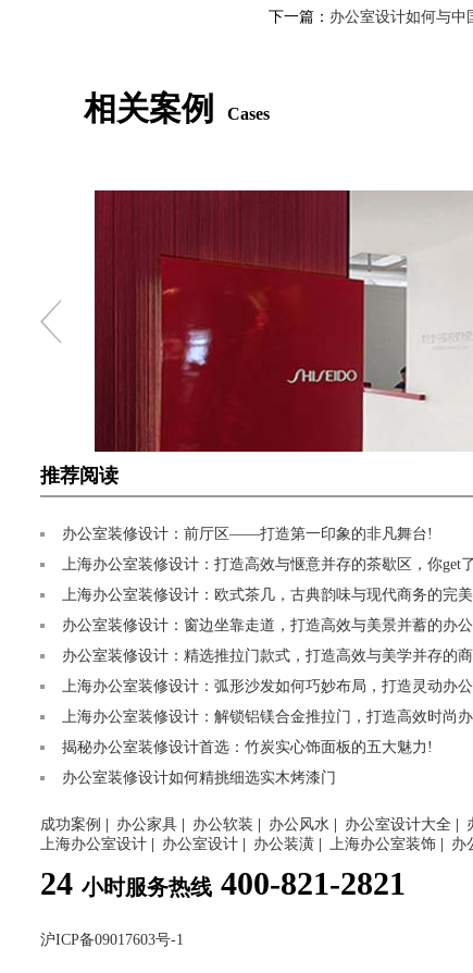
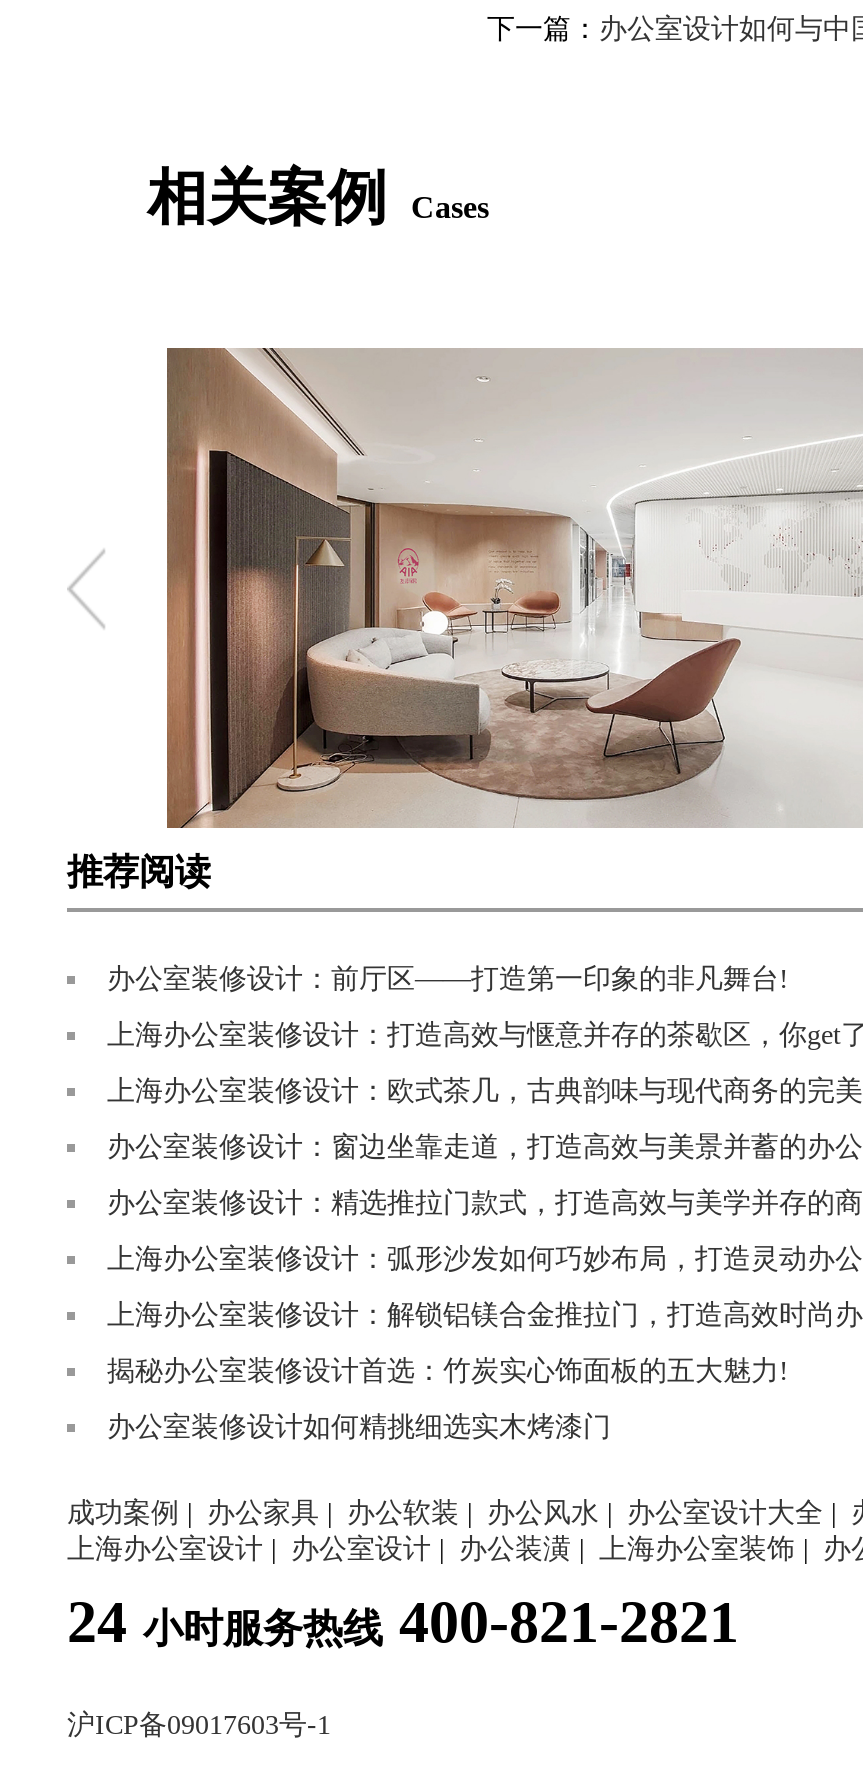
[94,189,470,453] [image] -> [165,346,857,830] [image]

